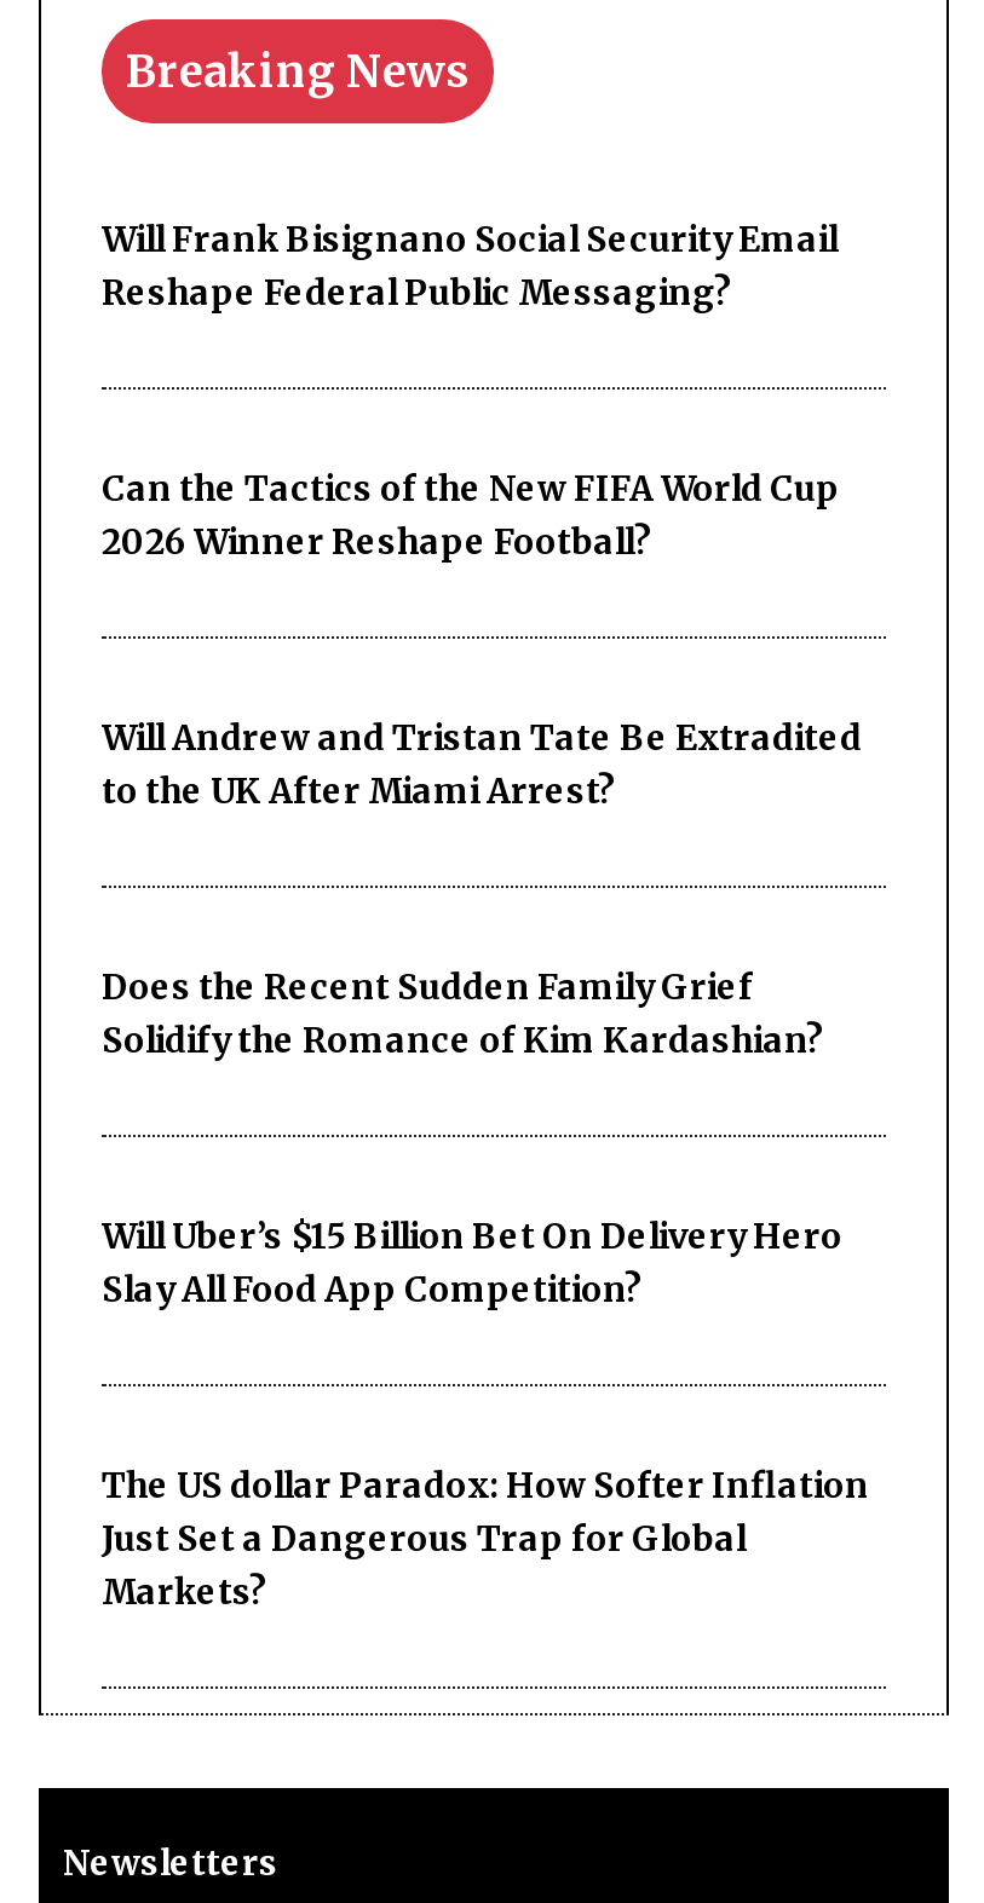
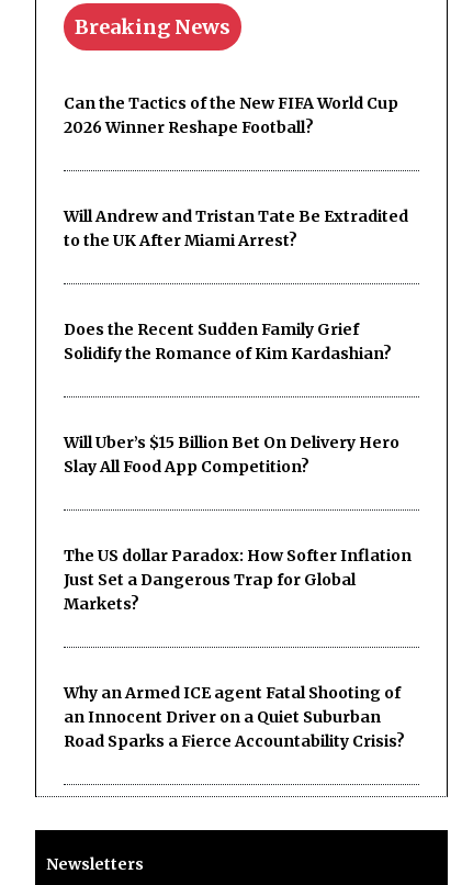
[102,218,838,315] Will Frank Bisignano Social Security Email | Reshape Federal Public Messaging? -> none
moved [102,468,869,1615] -> [64,94,412,614]: Can the Tactics of the New FIFA World Cup | 2026 Winner Reshape Football? | Will Andrew and Tristan Tate Be Extradited | ... | Just Set a Dangerous Trap for Global | Markets?
none -> [64,683,405,751] Why an Armed ICE agent Fatal Shooting of | an Innocent Driver on a Quiet Suburban | Road Sparks a Fierce Accountability Crisis?

